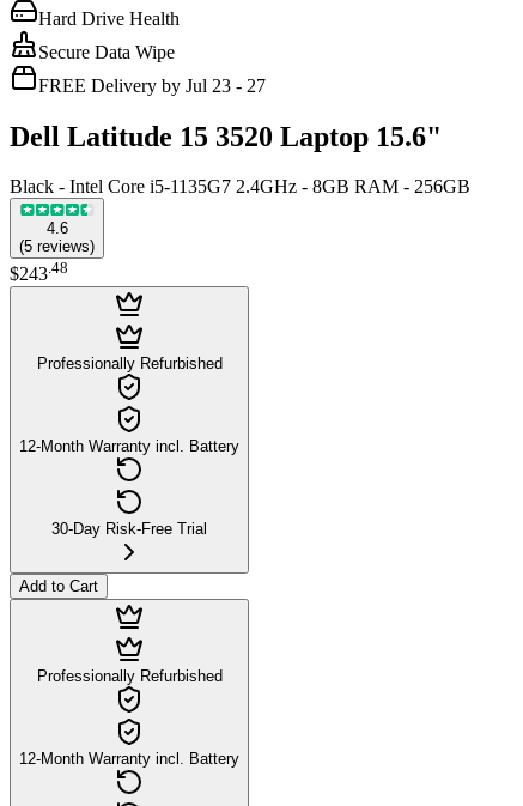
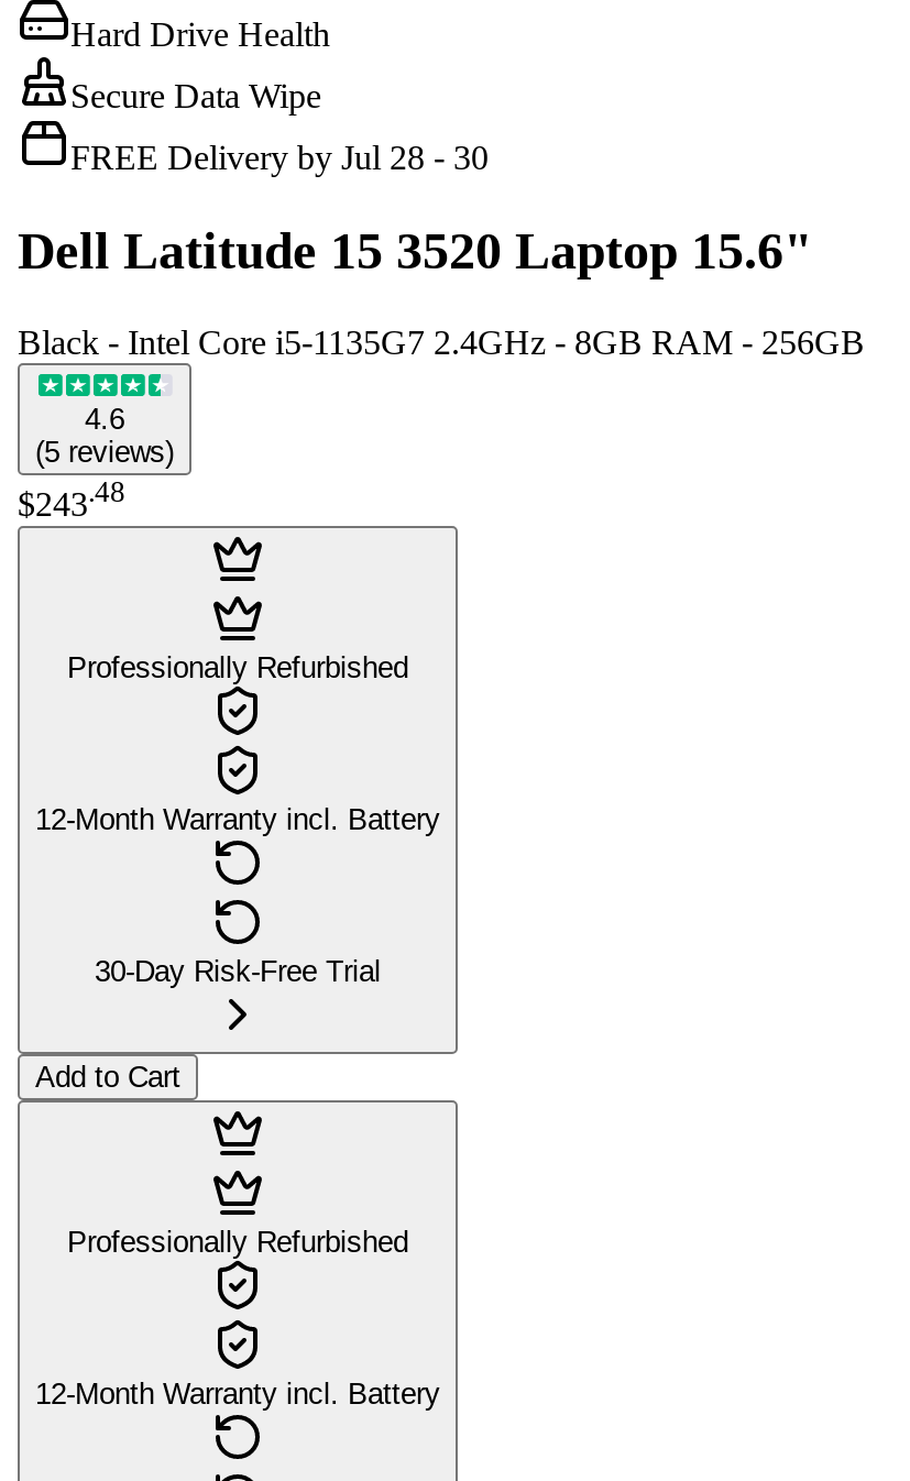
[38,75,266,95] FREE Delivery by Jul 23 - 27 -> [70,138,489,175] FREE Delivery by Jul 28 - 30

